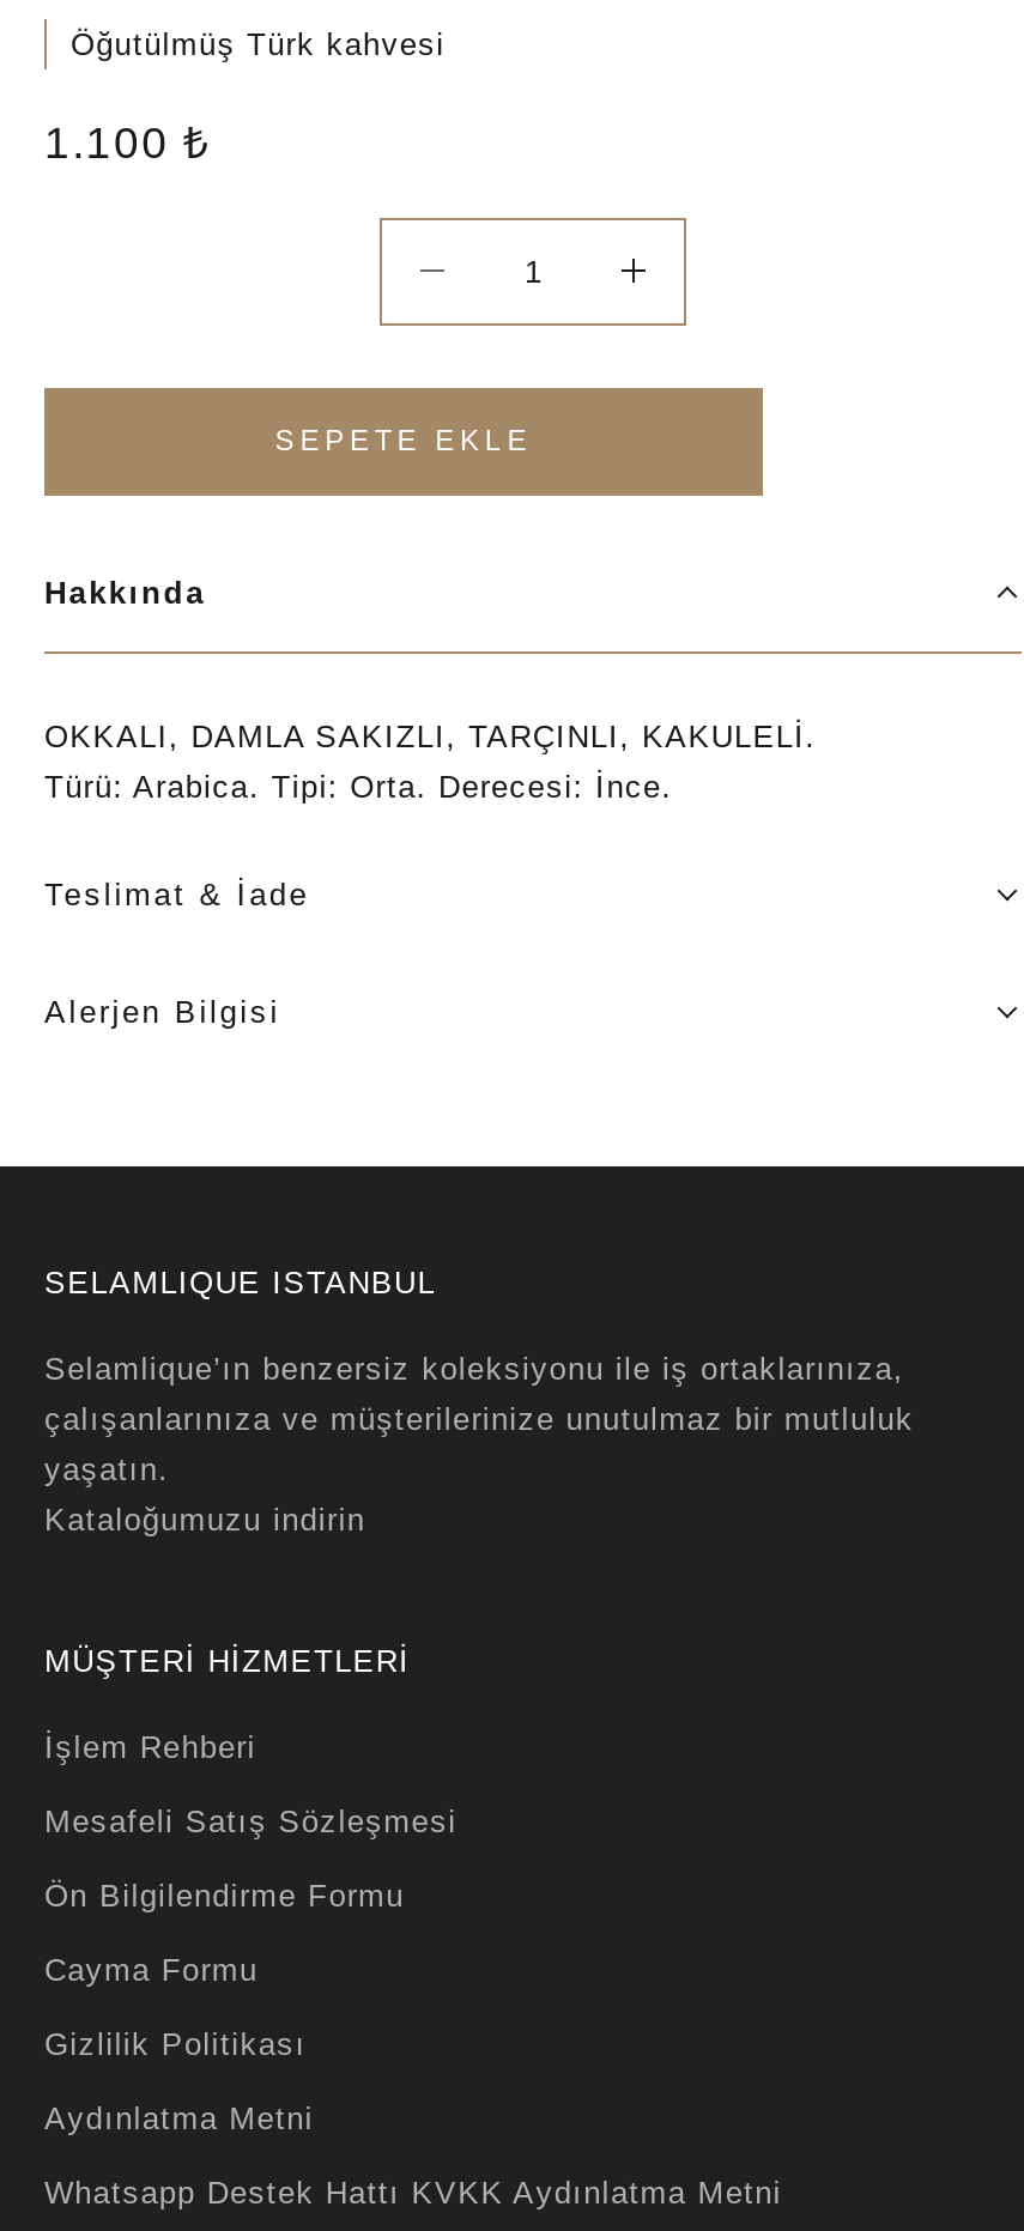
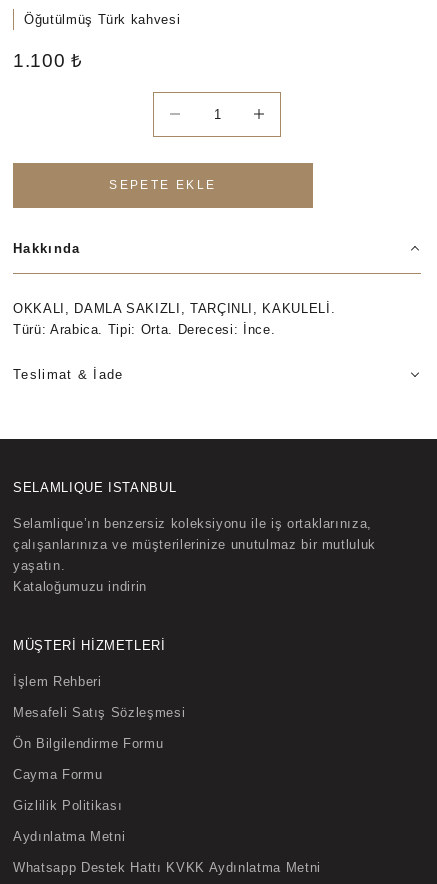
[44,993,280,1029] Alerjen Bilgisi -> none

